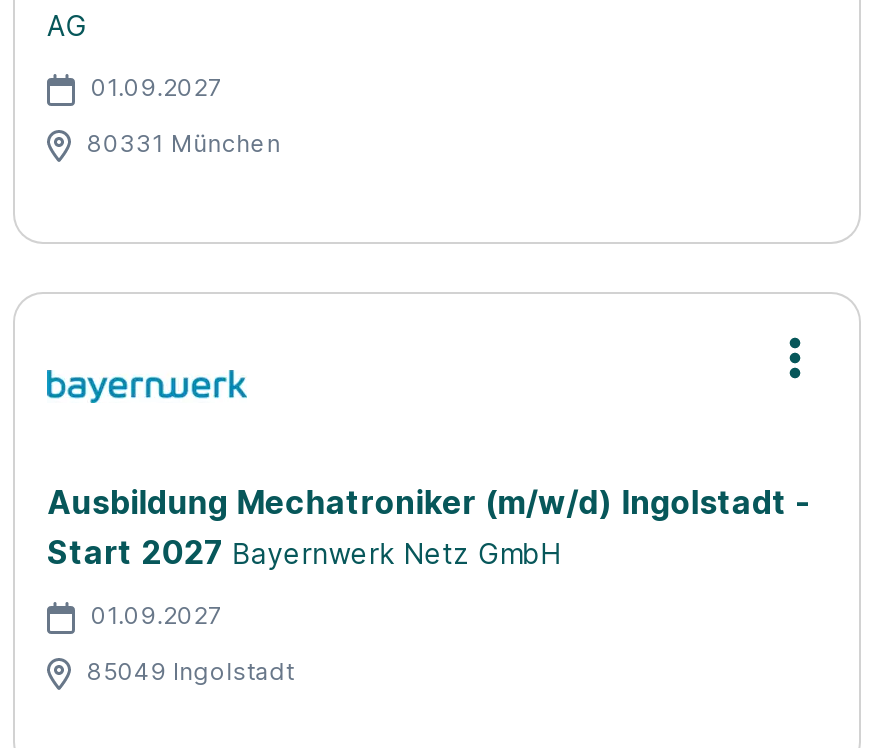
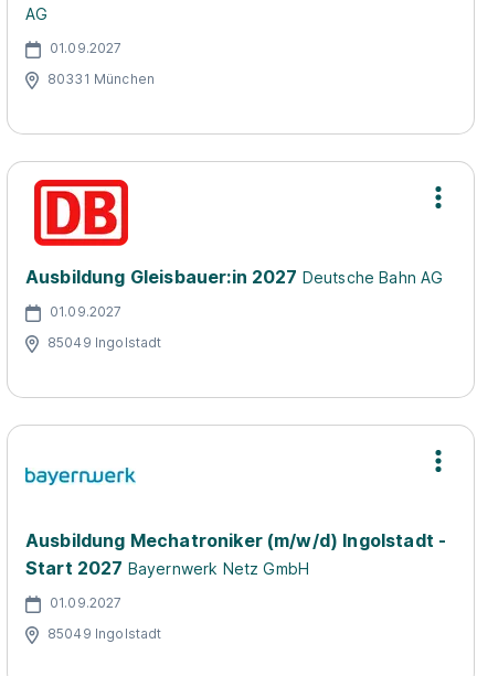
none -> [25,179,443,350] [image] | Ausbildung Gleisbauer:in 2027 Deutsche Bahn AG | 01.09.2027 | 85049 Ingolstadt

